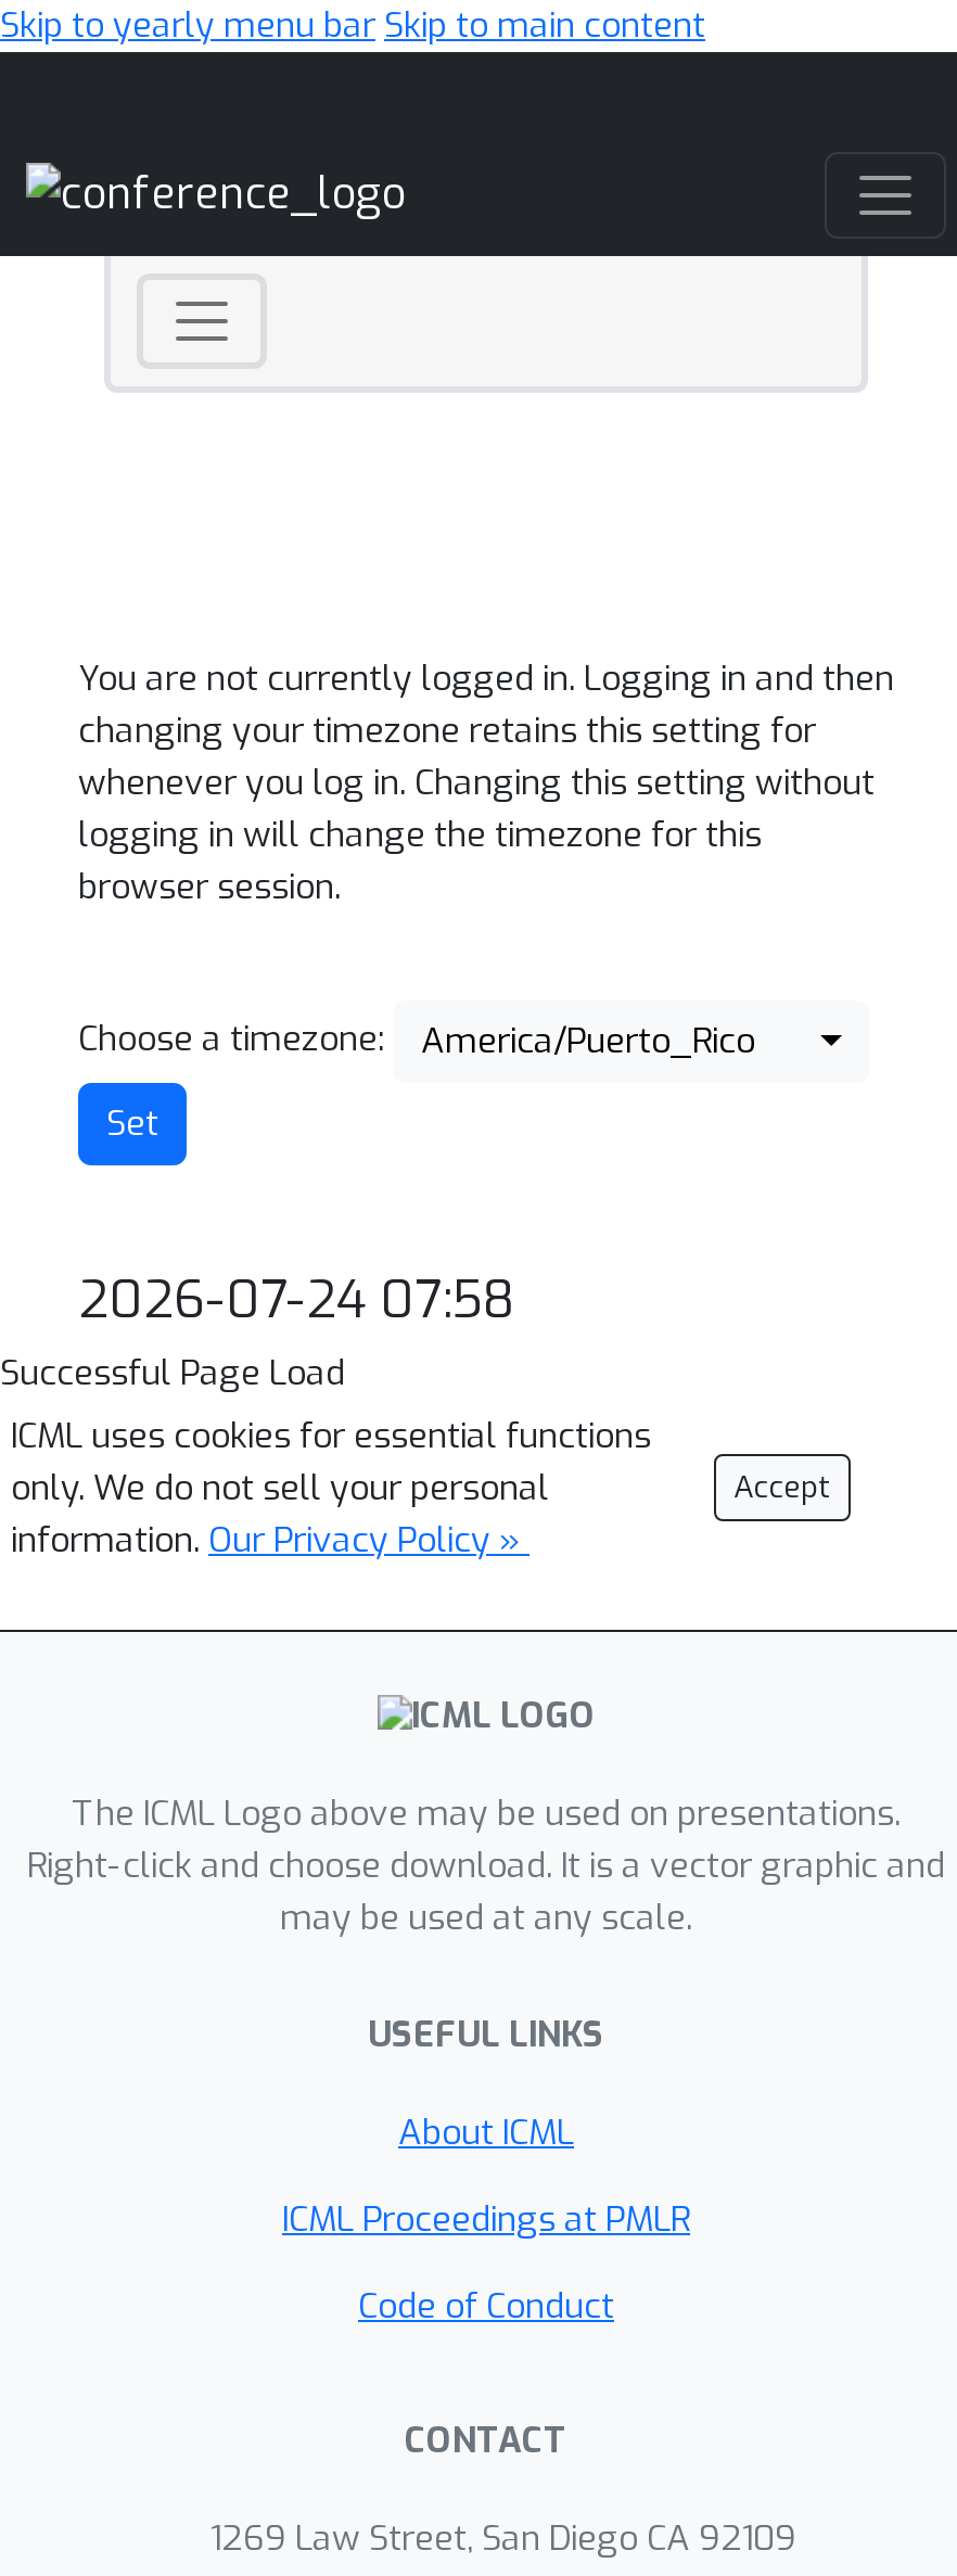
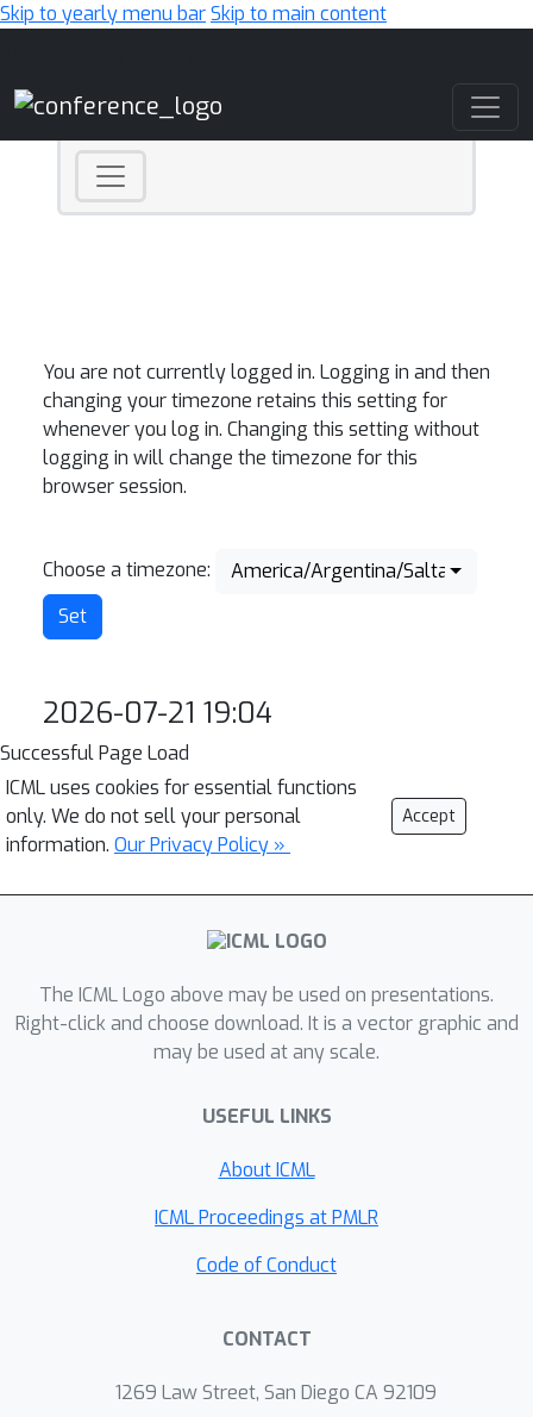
[421,1018,755,1063] America/Puerto_Rico -> [231,558,449,583] America/Argentina/Salta
[78,1265,514,1335] 2026-07-24 07:58 -> [43,694,272,732] 2026-07-21 19:04

